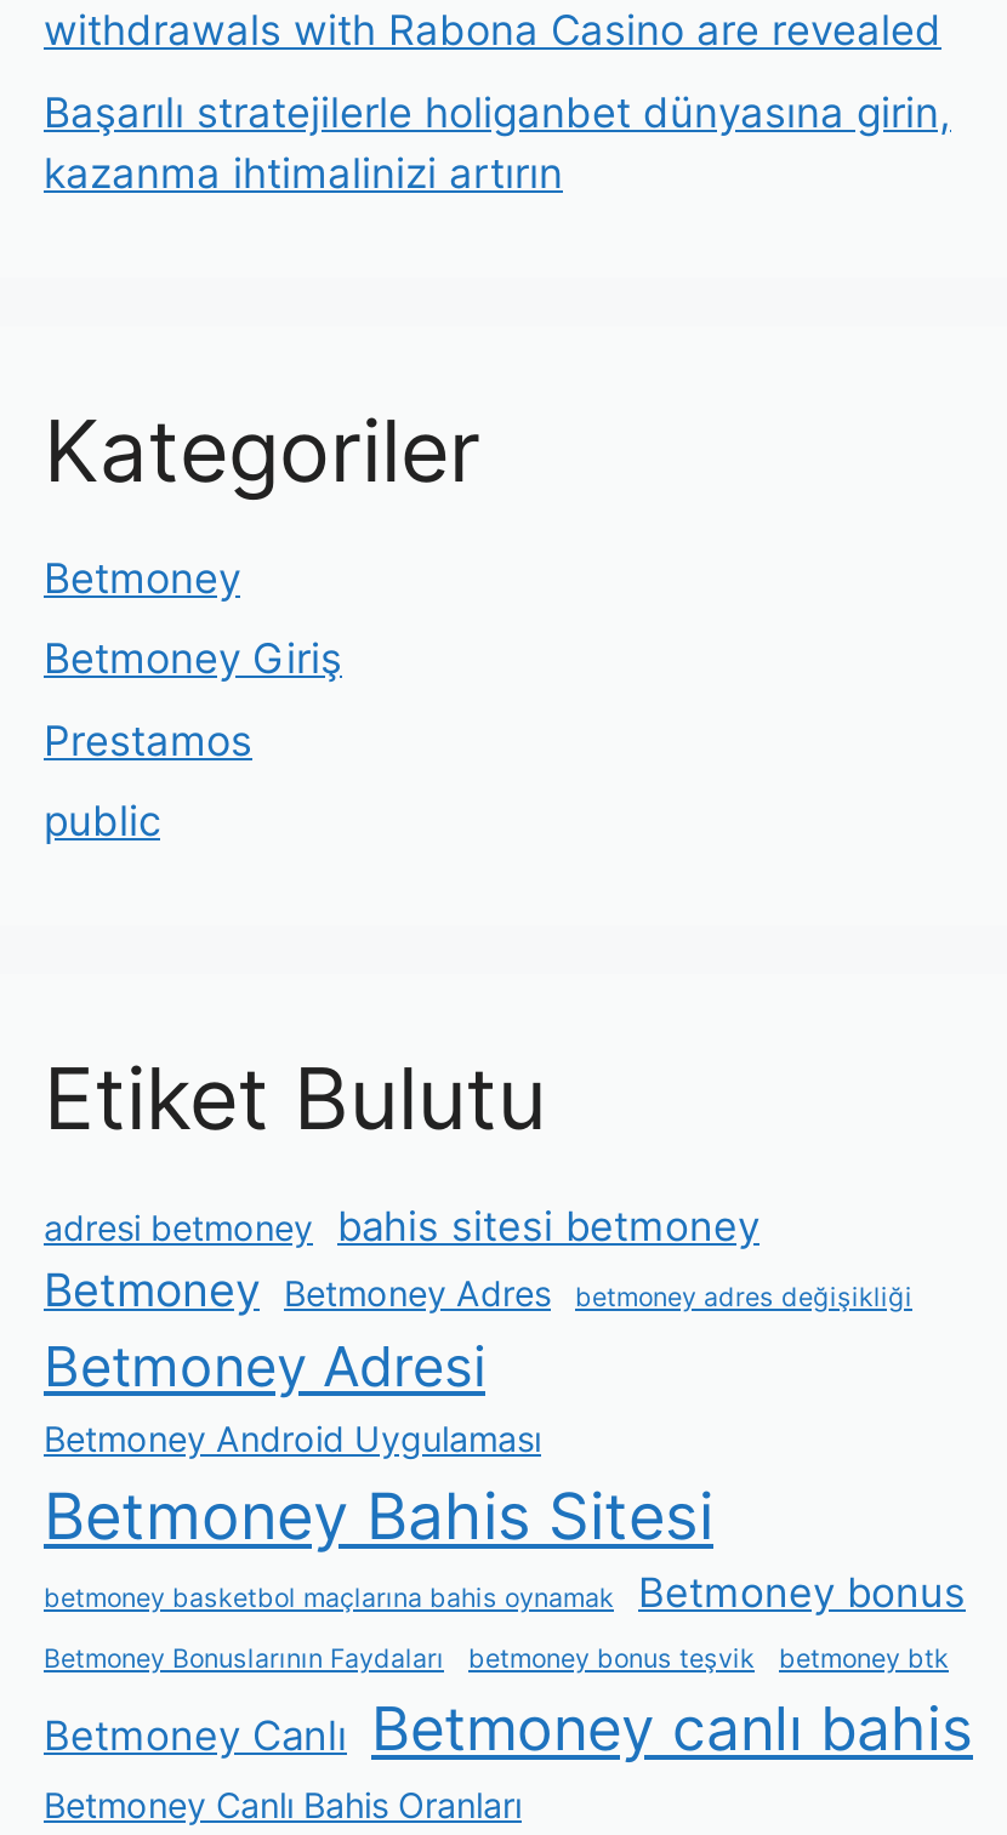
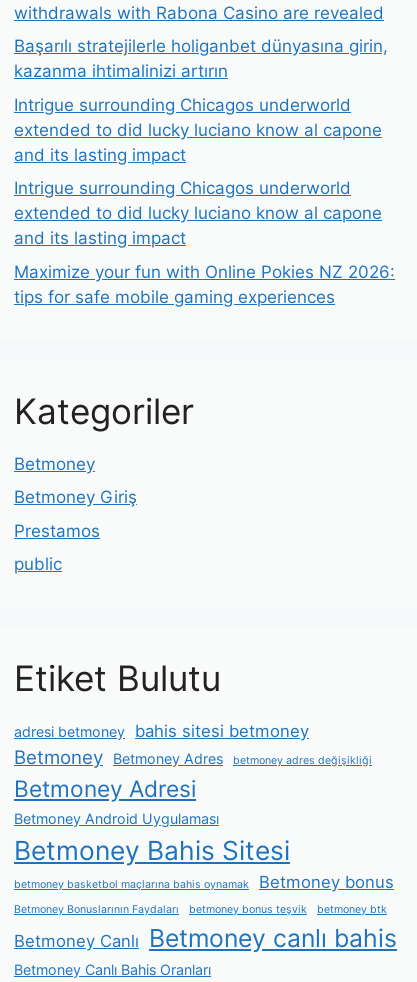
none -> [14,95,395,307] Intrigue surrounding Chicagos underworld | extended to did lucky luciano know al capone | and its lasting impact | Intrigue surrounding Chicagos underworld | extended to did lucky luciano know al capone | and its lasting impact | Maximize your fun with Online Pokies NZ 2026: | tips for safe mobile gaming experiences

